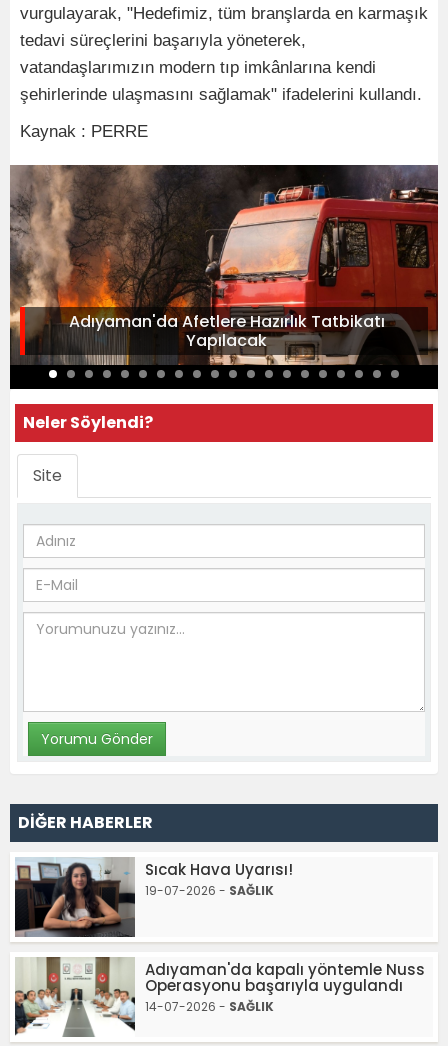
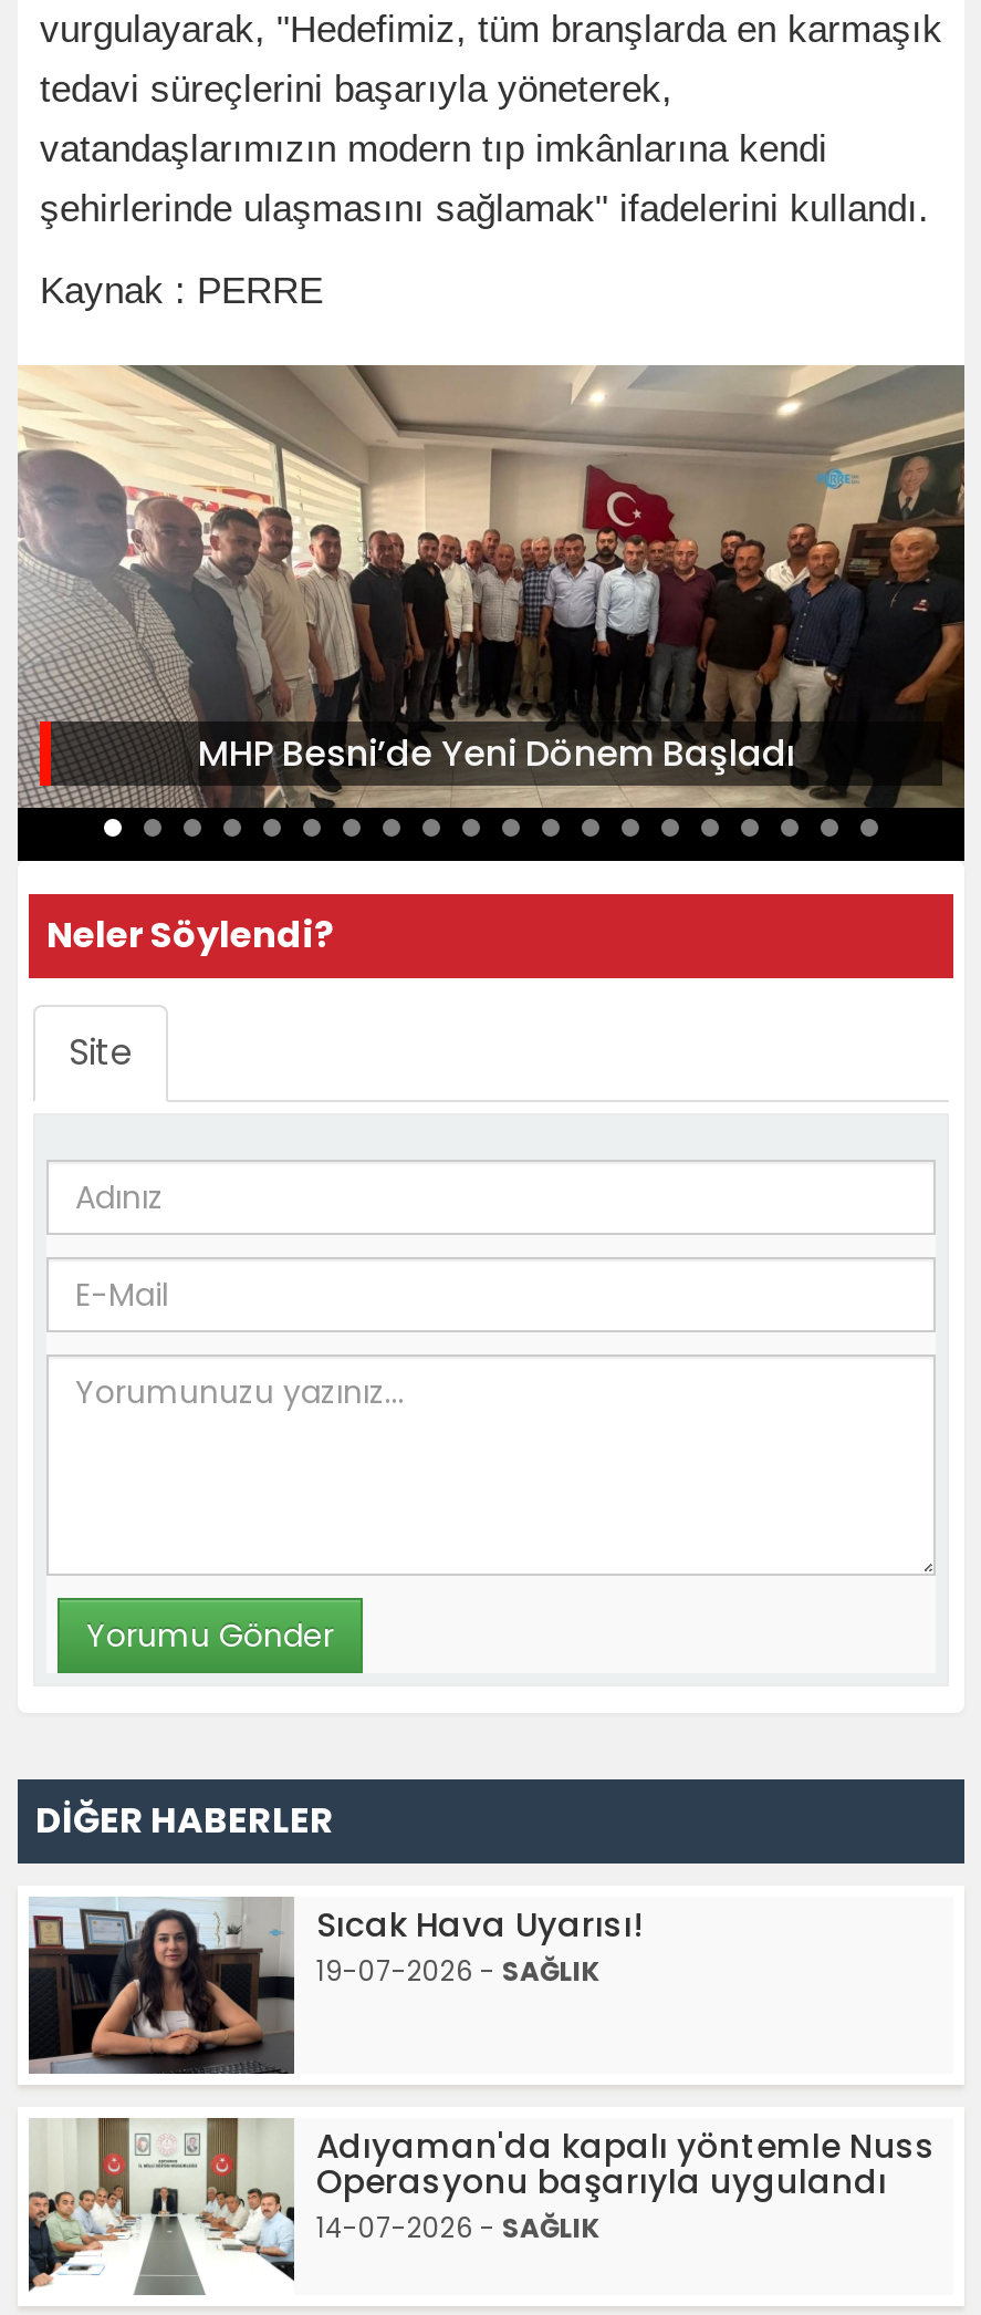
[9,164,439,365] [image] | Adıyaman'da Afetlere Hazırlık Tatbikatı | Yapılacak -> [18,363,967,810] [image] | MHP Besni’de Yeni Dönem Başladı

